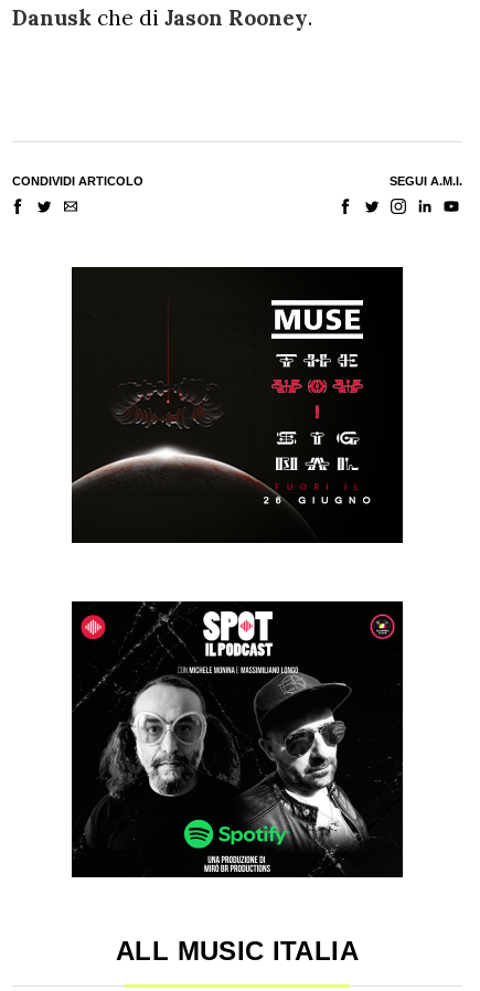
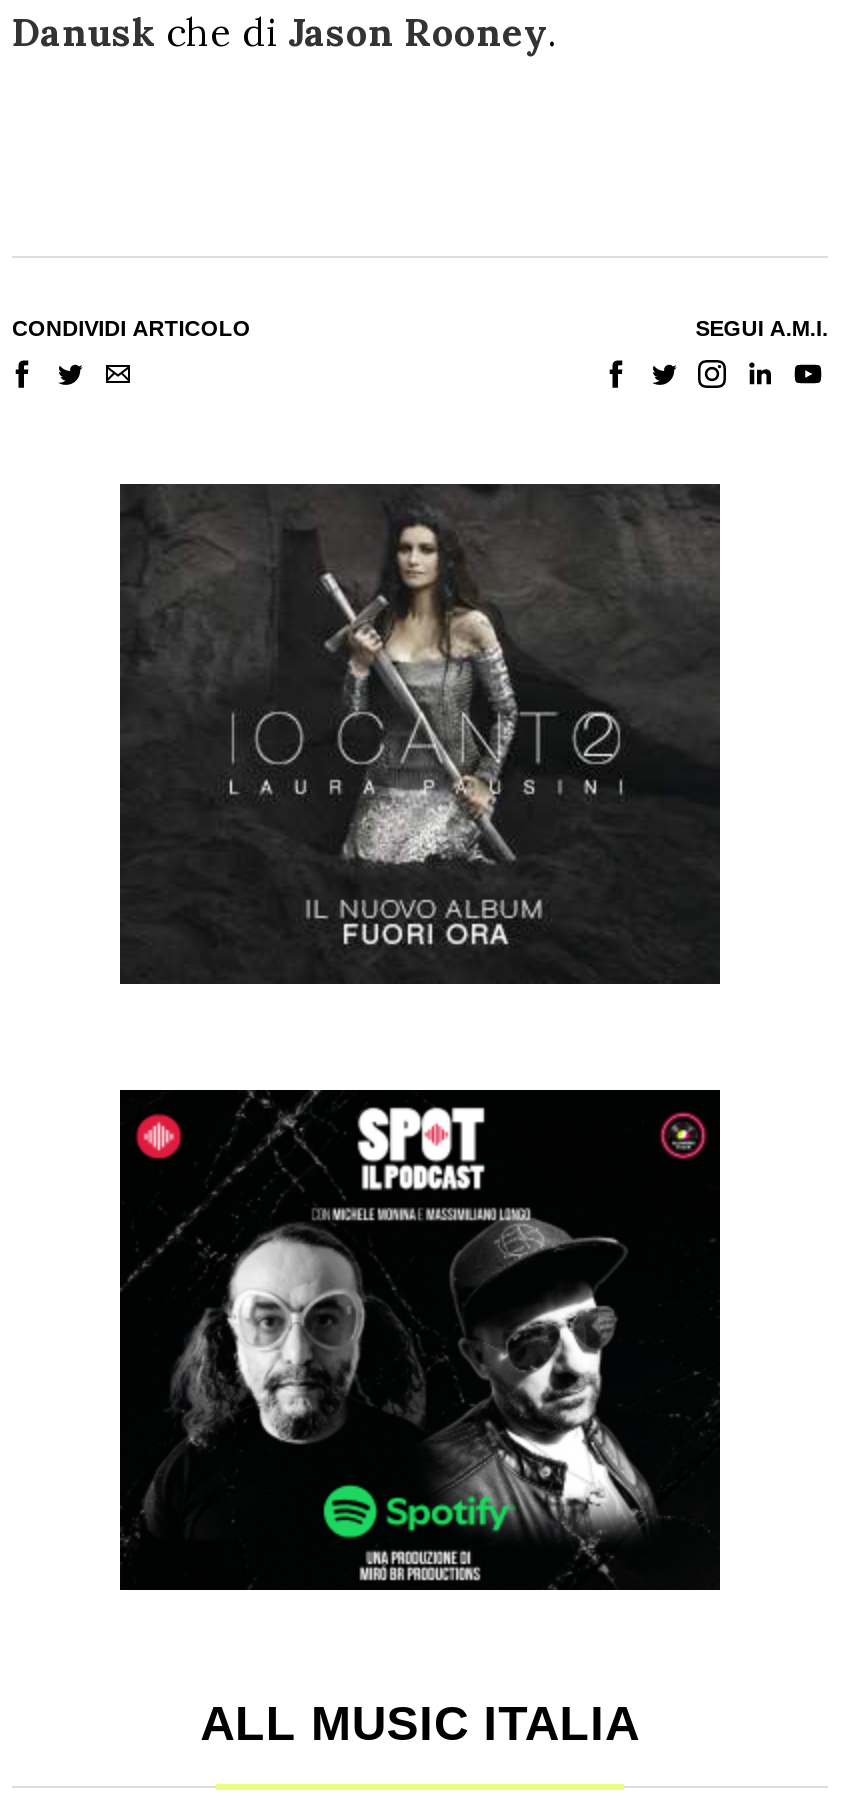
[72,268,402,541] [image] -> [122,484,720,982] [image]

